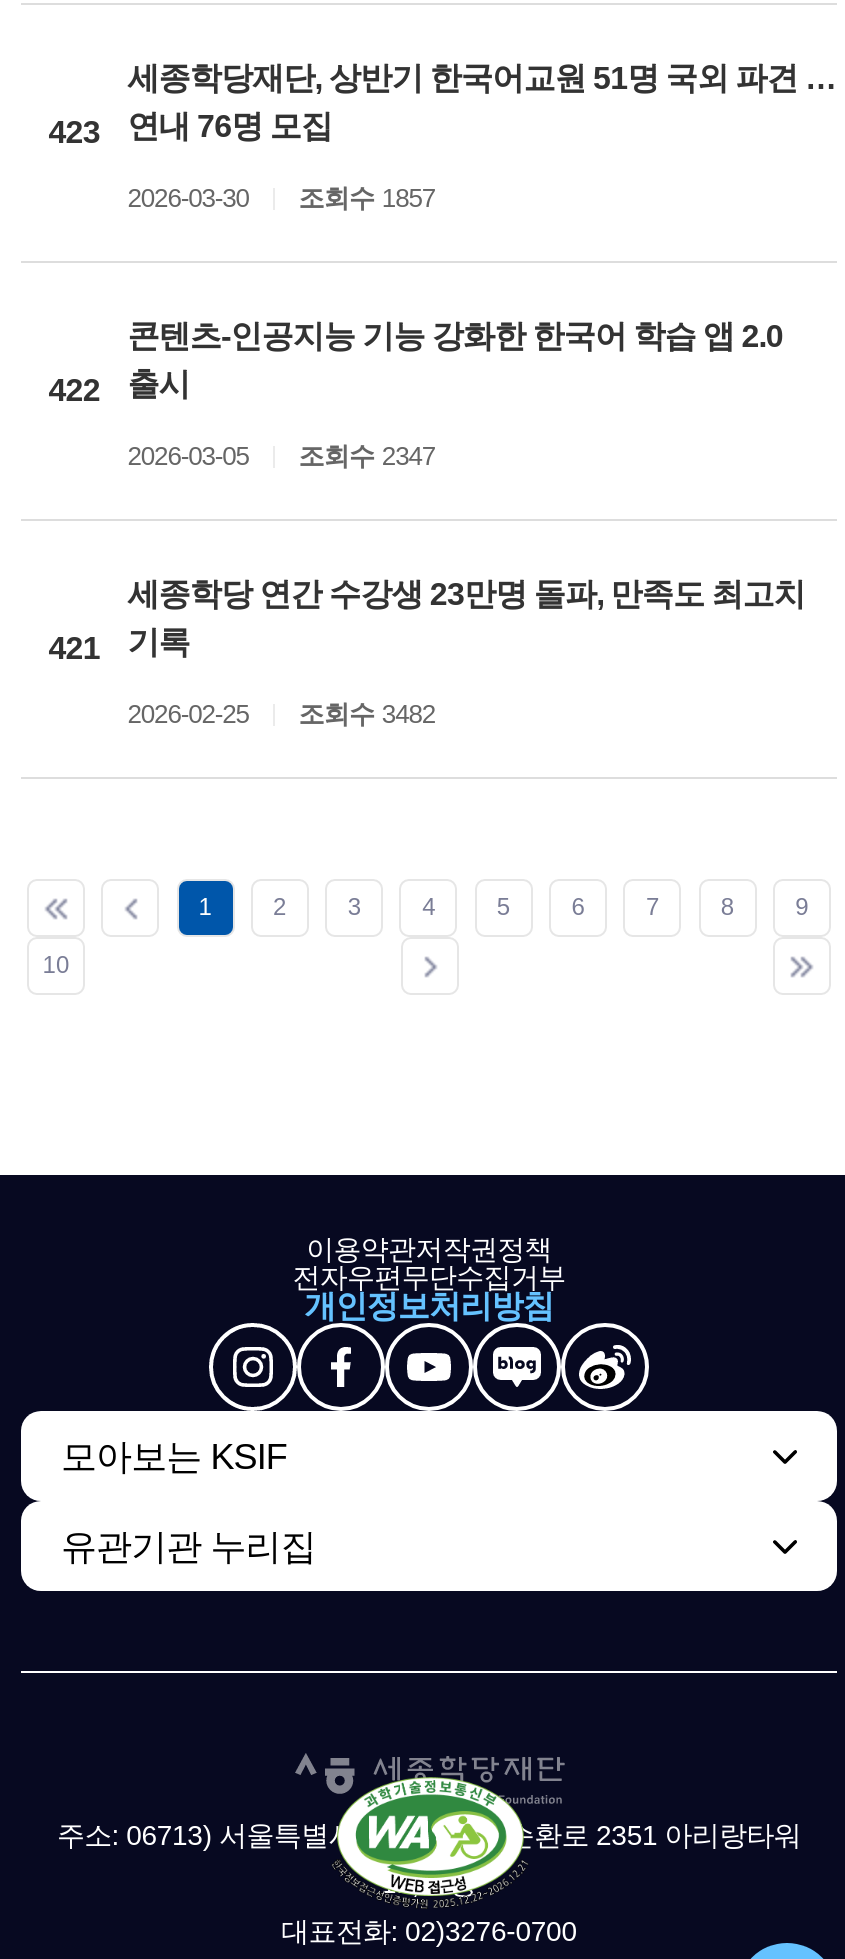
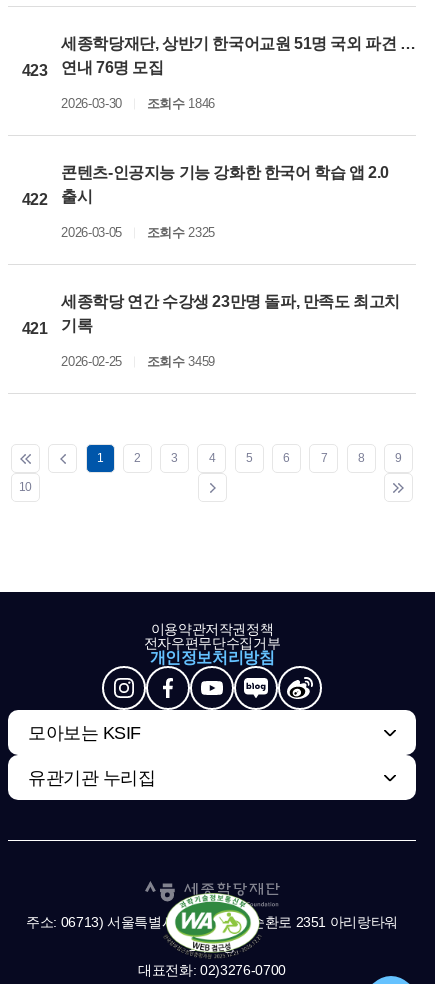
[127,183,435,213] 2026-03-30 조회수 1857 -> [61,96,215,111] 2026-03-30 조회수 1846
[127,441,435,471] 2026-03-05 조회수 2347 -> [61,225,215,240] 2026-03-05 조회수 2325
[127,699,435,729] 2026-02-25 조회수 3482 -> [61,354,215,369] 2026-02-25 조회수 3459

